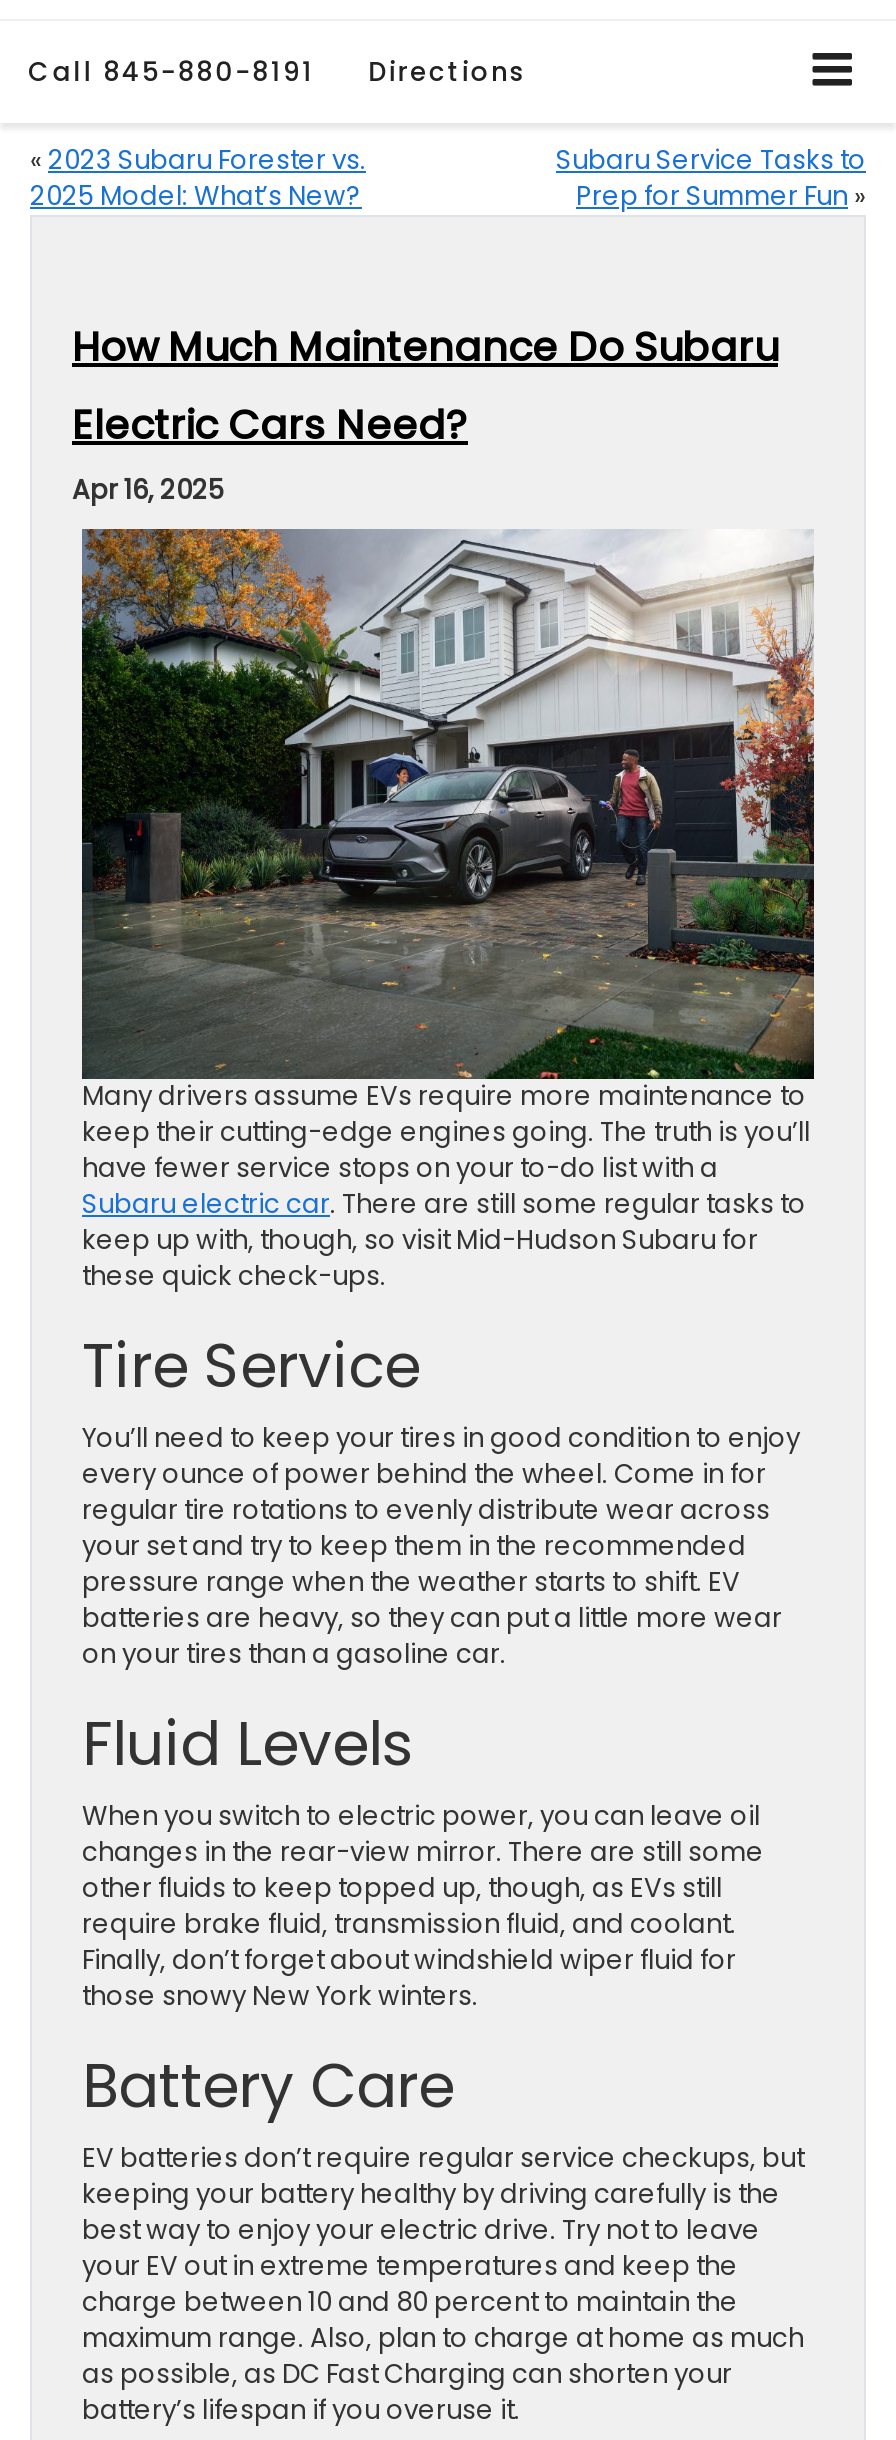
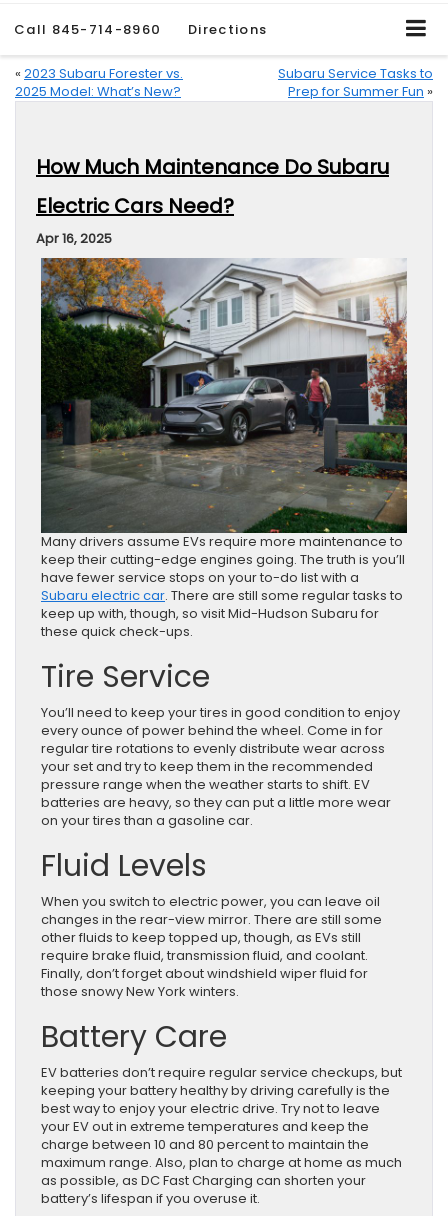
[28,54,526,92] Call 845-880-8191 Directions -> [14,20,267,39] Call 845-714-8960 Directions

